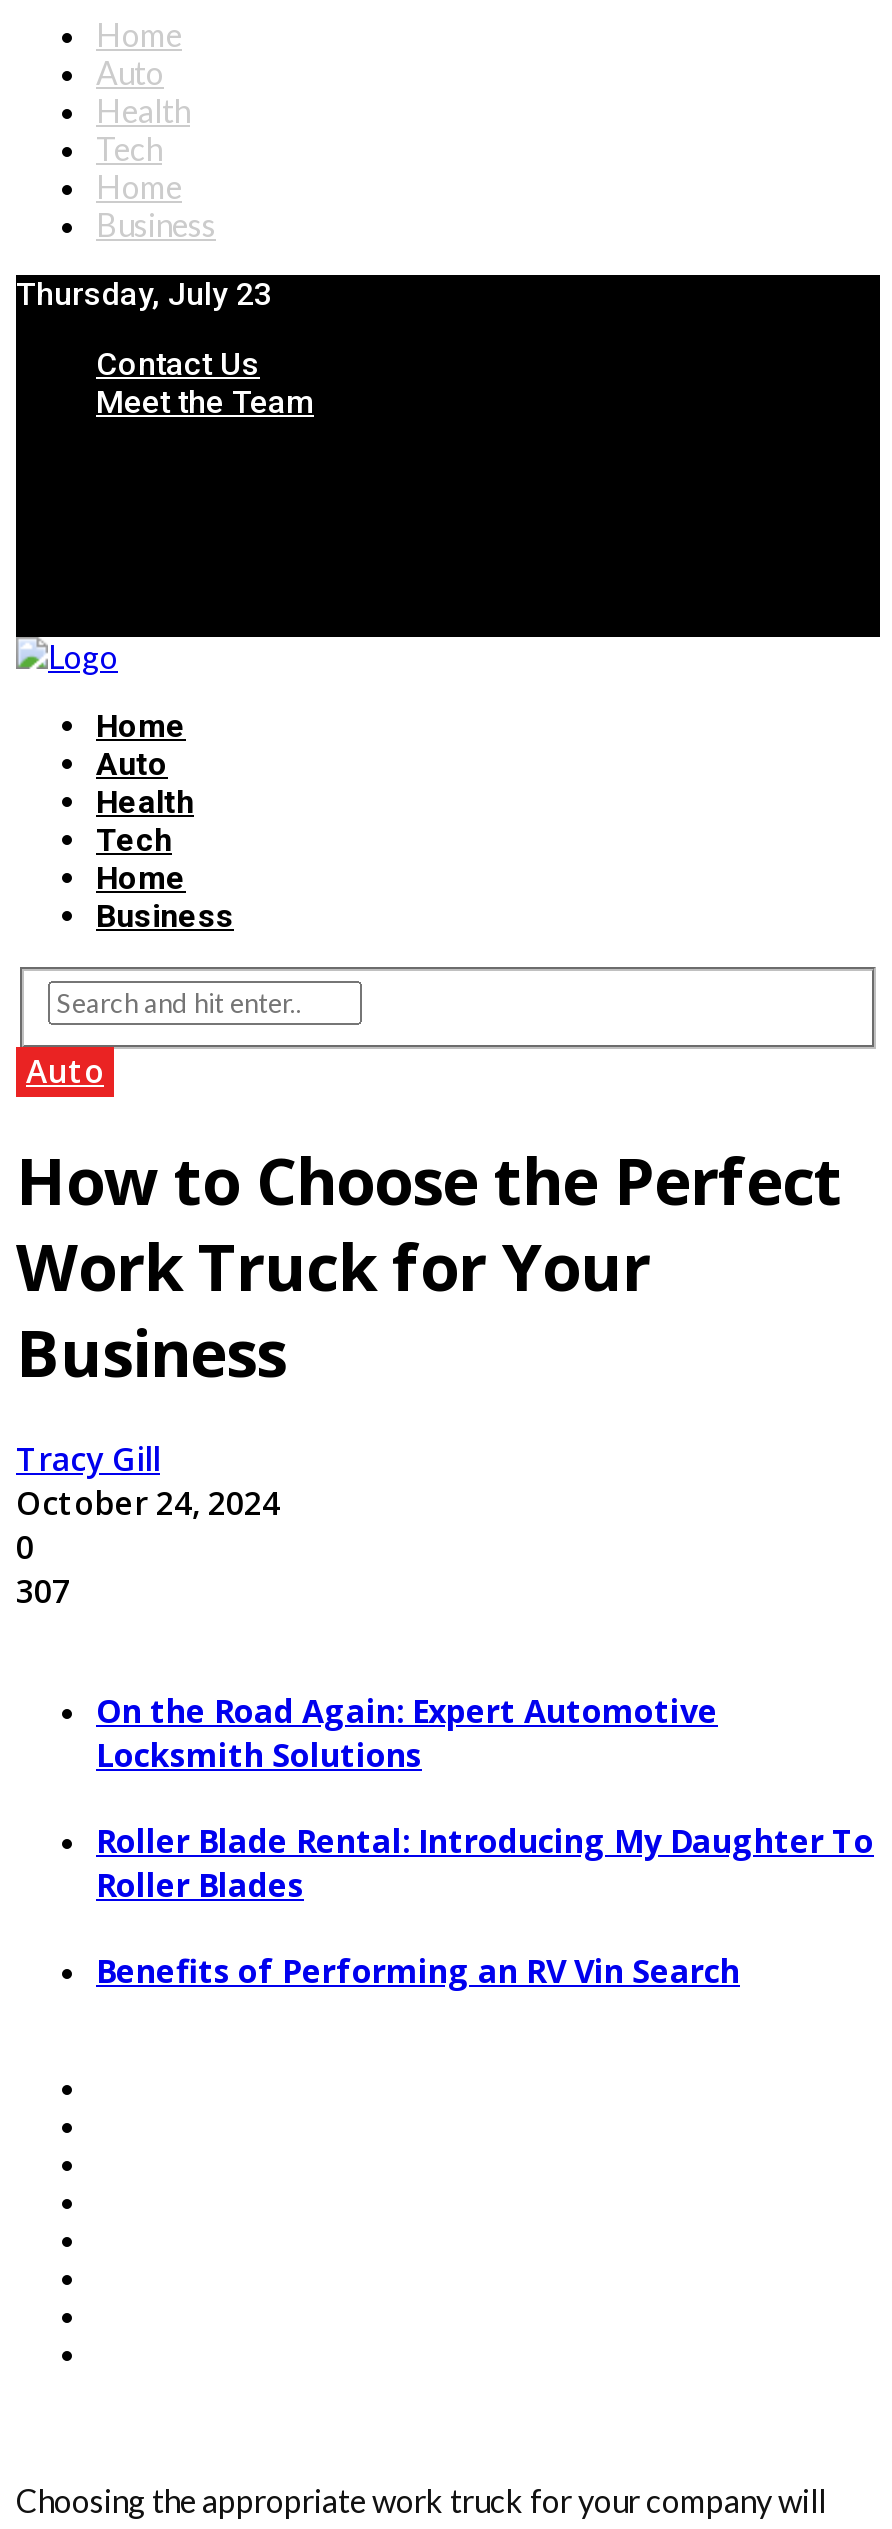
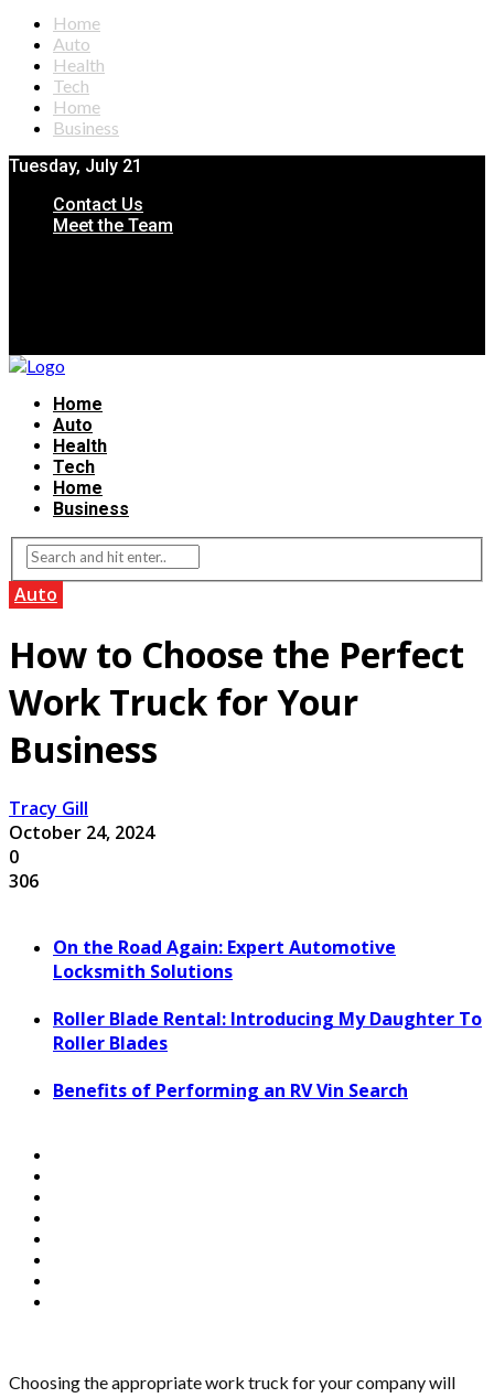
[16,275,272,313] Thursday, July 23 -> [9,155,142,176] Tuesday, July 21
[16,1570,70,1614] 307 -> [9,869,39,893] 306

